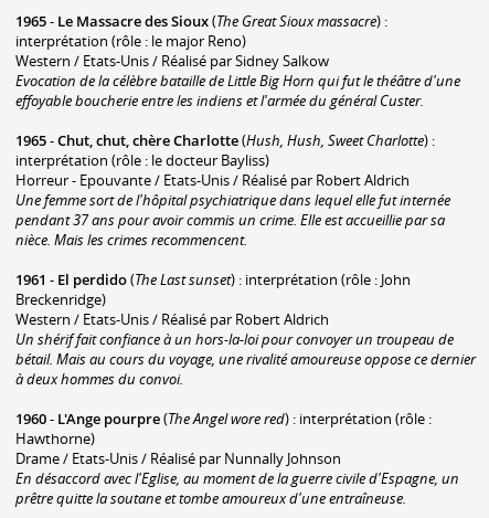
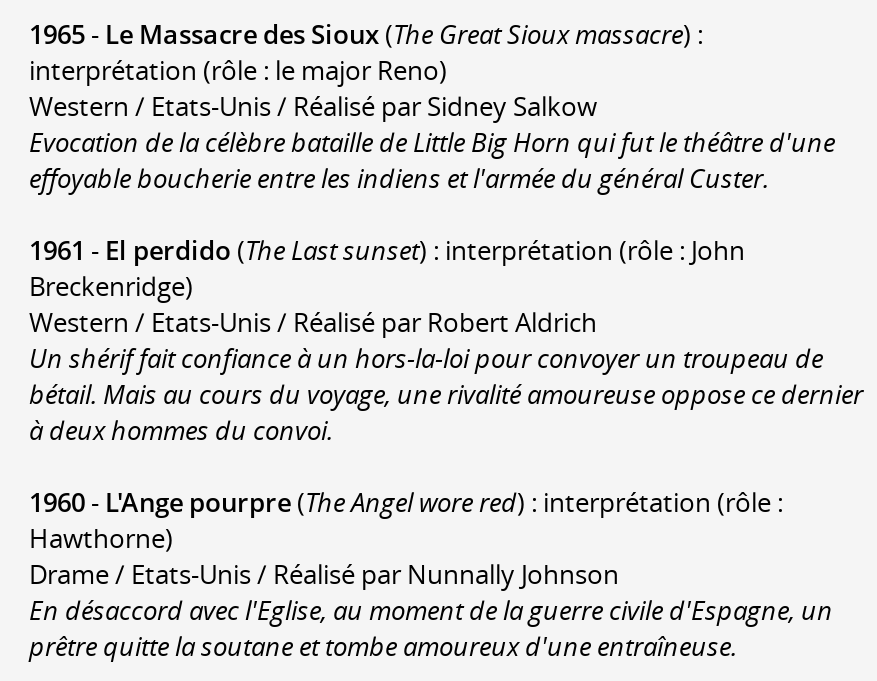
[15,130,450,249] 1965- Chut, chut, chère Charlotte(Hush, Hush, Sweet Charlotte) : | interprétation (rôle : le docteur Bayliss) | Horreur - Epouvante / Etats-Unis / Réalisé par Robert Aldrich | Une femme sort de l'hôpital psychiatrique dans lequel elle fut internée | pendant 37 ans pour avoir commis un crime. Elle est accueillie par sa | nièce. Mais les crimes recommencent. -> none

